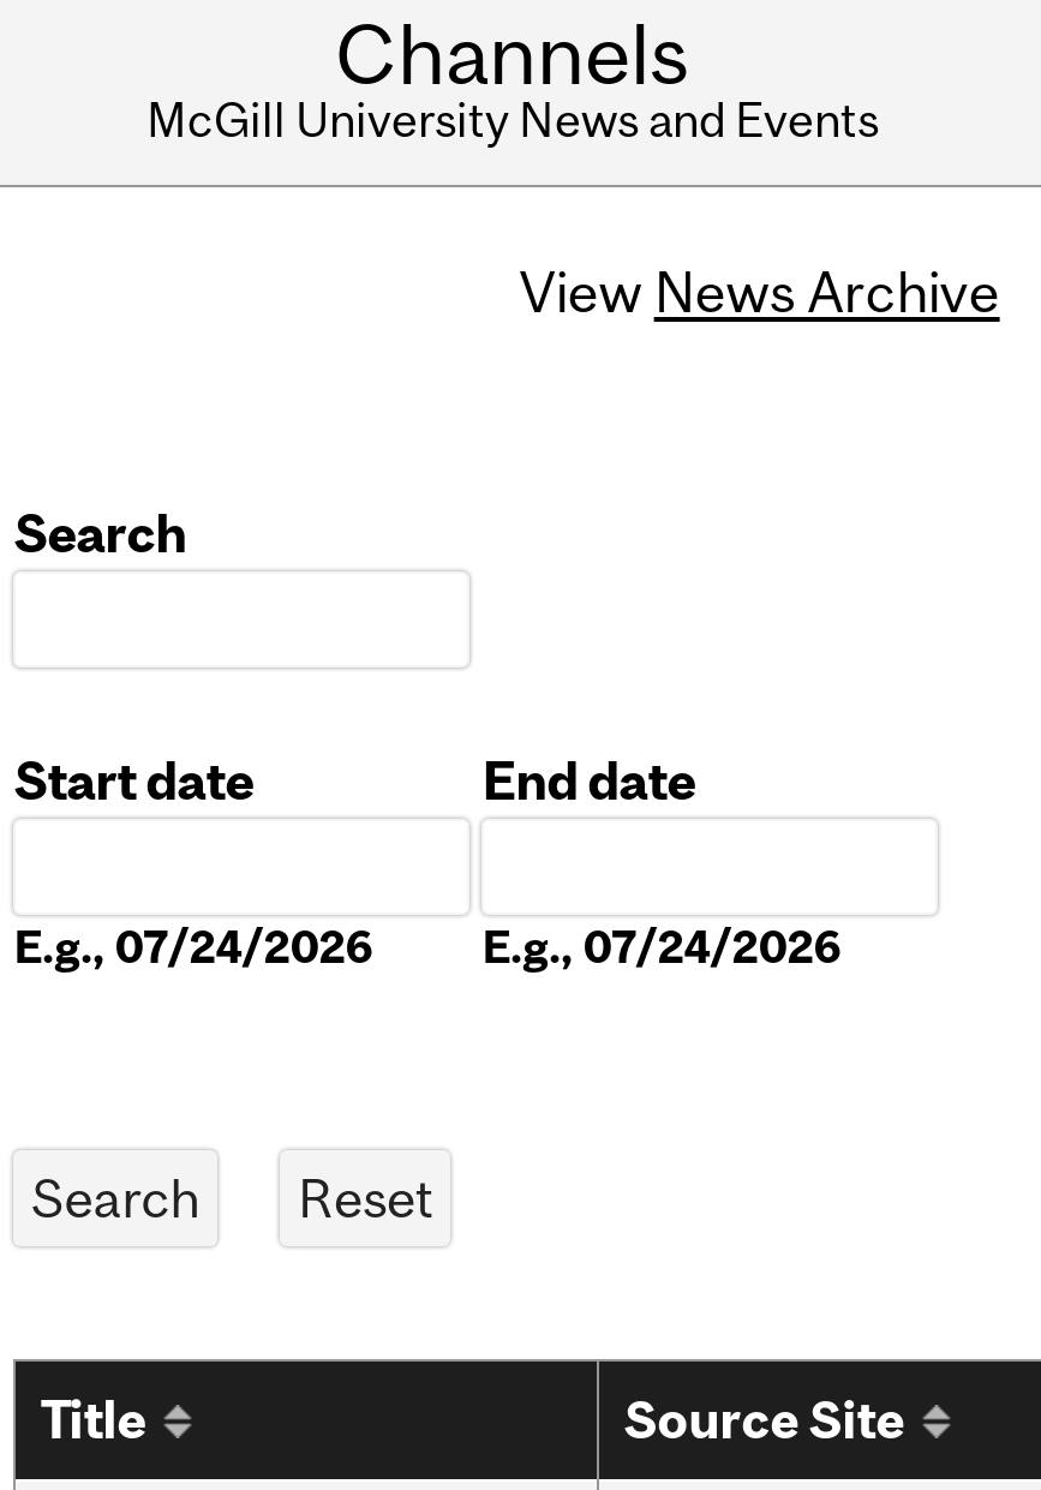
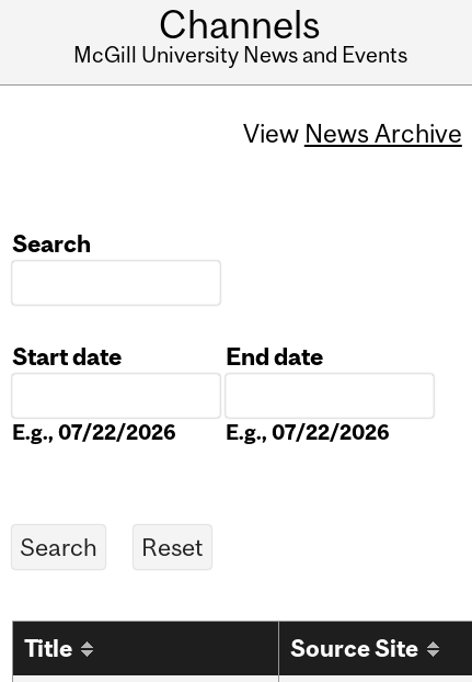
[14,920,374,973] E.g., 07/24/2026 -> [12,420,177,444] E.g., 07/22/2026
[482,920,842,973] E.g., 07/24/2026 -> [226,420,390,444] E.g., 07/22/2026

